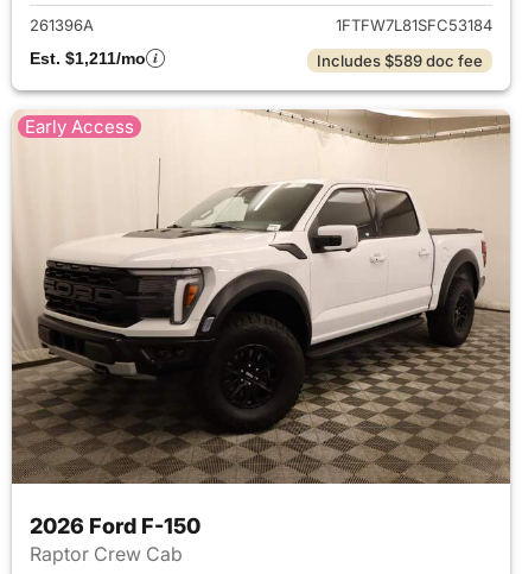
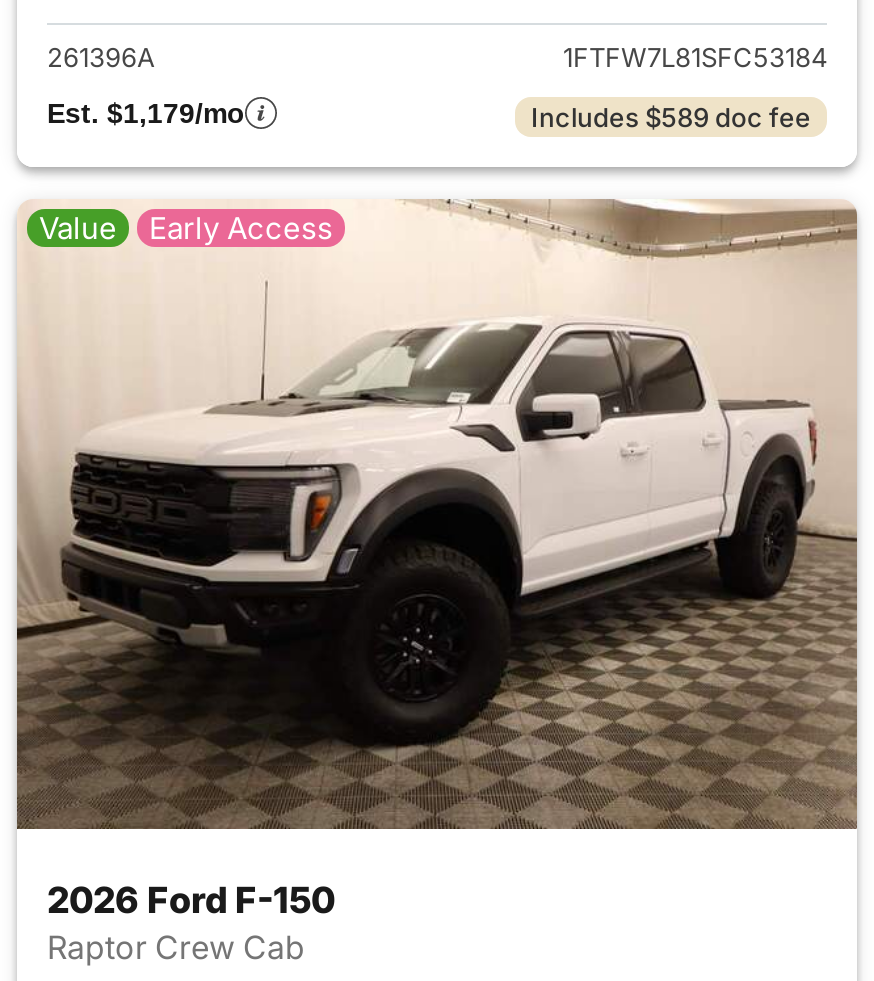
[30,49,146,68] Est. $1,211/mo -> [47,97,245,129] Est. $1,179/mo
none -> [39,209,117,247] Value

